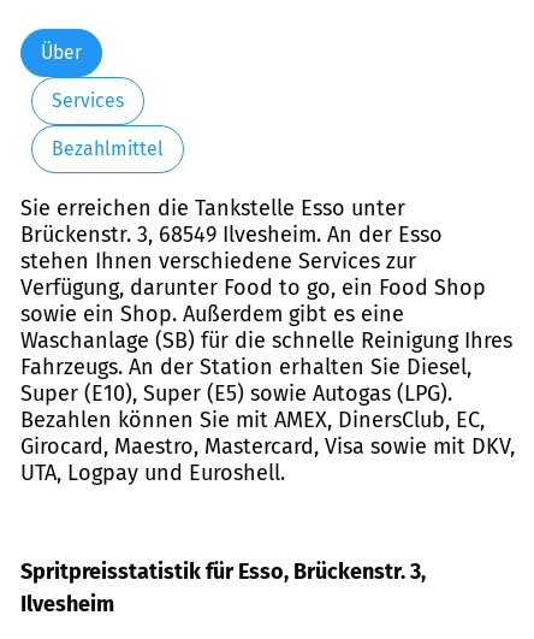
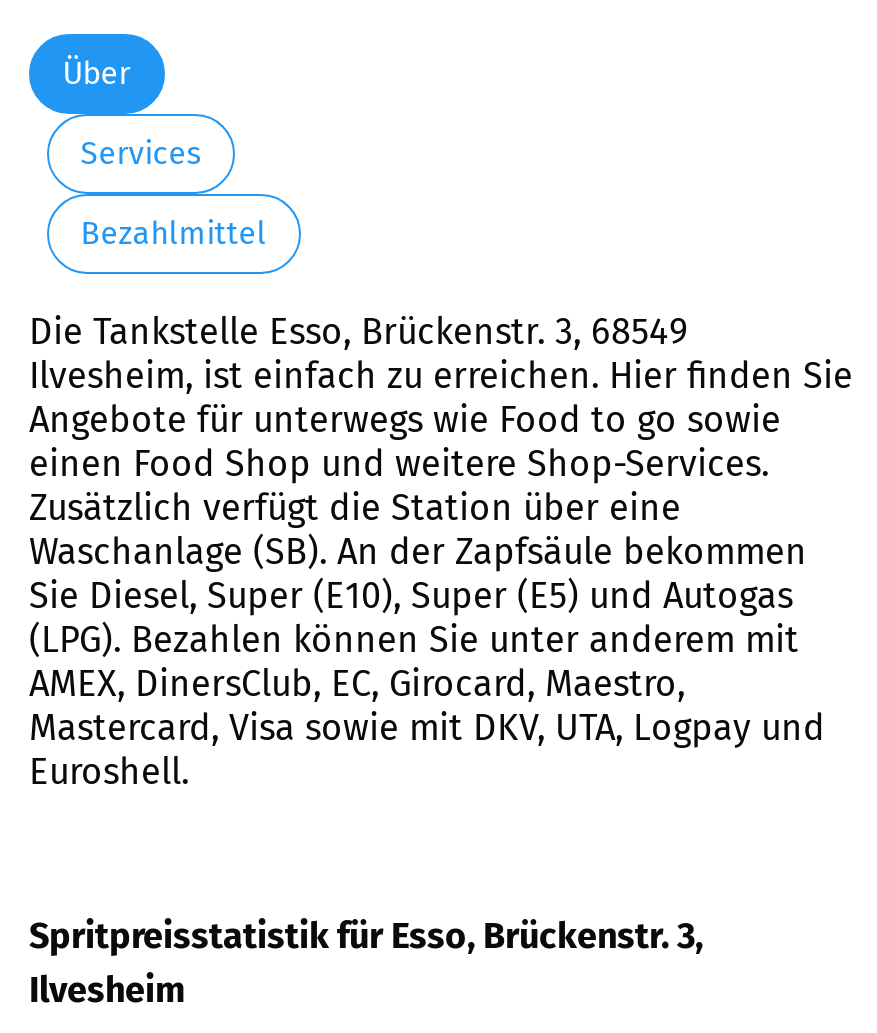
[20,194,515,486] Sie erreichen die Tankstelle Esso unter | Brückenstr. 3, 68549 Ilvesheim. An der Esso | stehen Ihnen verschiedene Services zur | Verfügung, darunter Food to go, ein Food Shop | sowie ein Shop. Außerdem gibt es eine | Waschanlage (SB) für die schnelle Reinigung Ihres | Fahrzeugs. An der Station erhalten Sie Diesel, | Super (E10), Super (E5) sowie Autogas (LPG). | Bezahlen können Sie mit AMEX, DinersClub, EC, | Girocard, Maestro, Mastercard, Visa sowie mit DKV, | UTA, Logpay und Euroshell. -> [29,309,853,793] Die Tankstelle Esso, Brückenstr. 3, 68549 | Ilvesheim, ist einfach zu erreichen. Hier finden Sie | Angebote für unterwegs wie Food to go sowie | einen Food Shop und weitere Shop-Services. | Zusätzlich verfügt die Station über eine | Waschanlage (SB). An der Zapfsäule bekommen | Sie Diesel, Super (E10), Super (E5) und Autogas | (LPG). Bezahlen können Sie unter anderem mit | AMEX, DinersClub, EC, Girocard, Maestro, | Mastercard, Visa sowie mit DKV, UTA, Logpay und | Euroshell.

